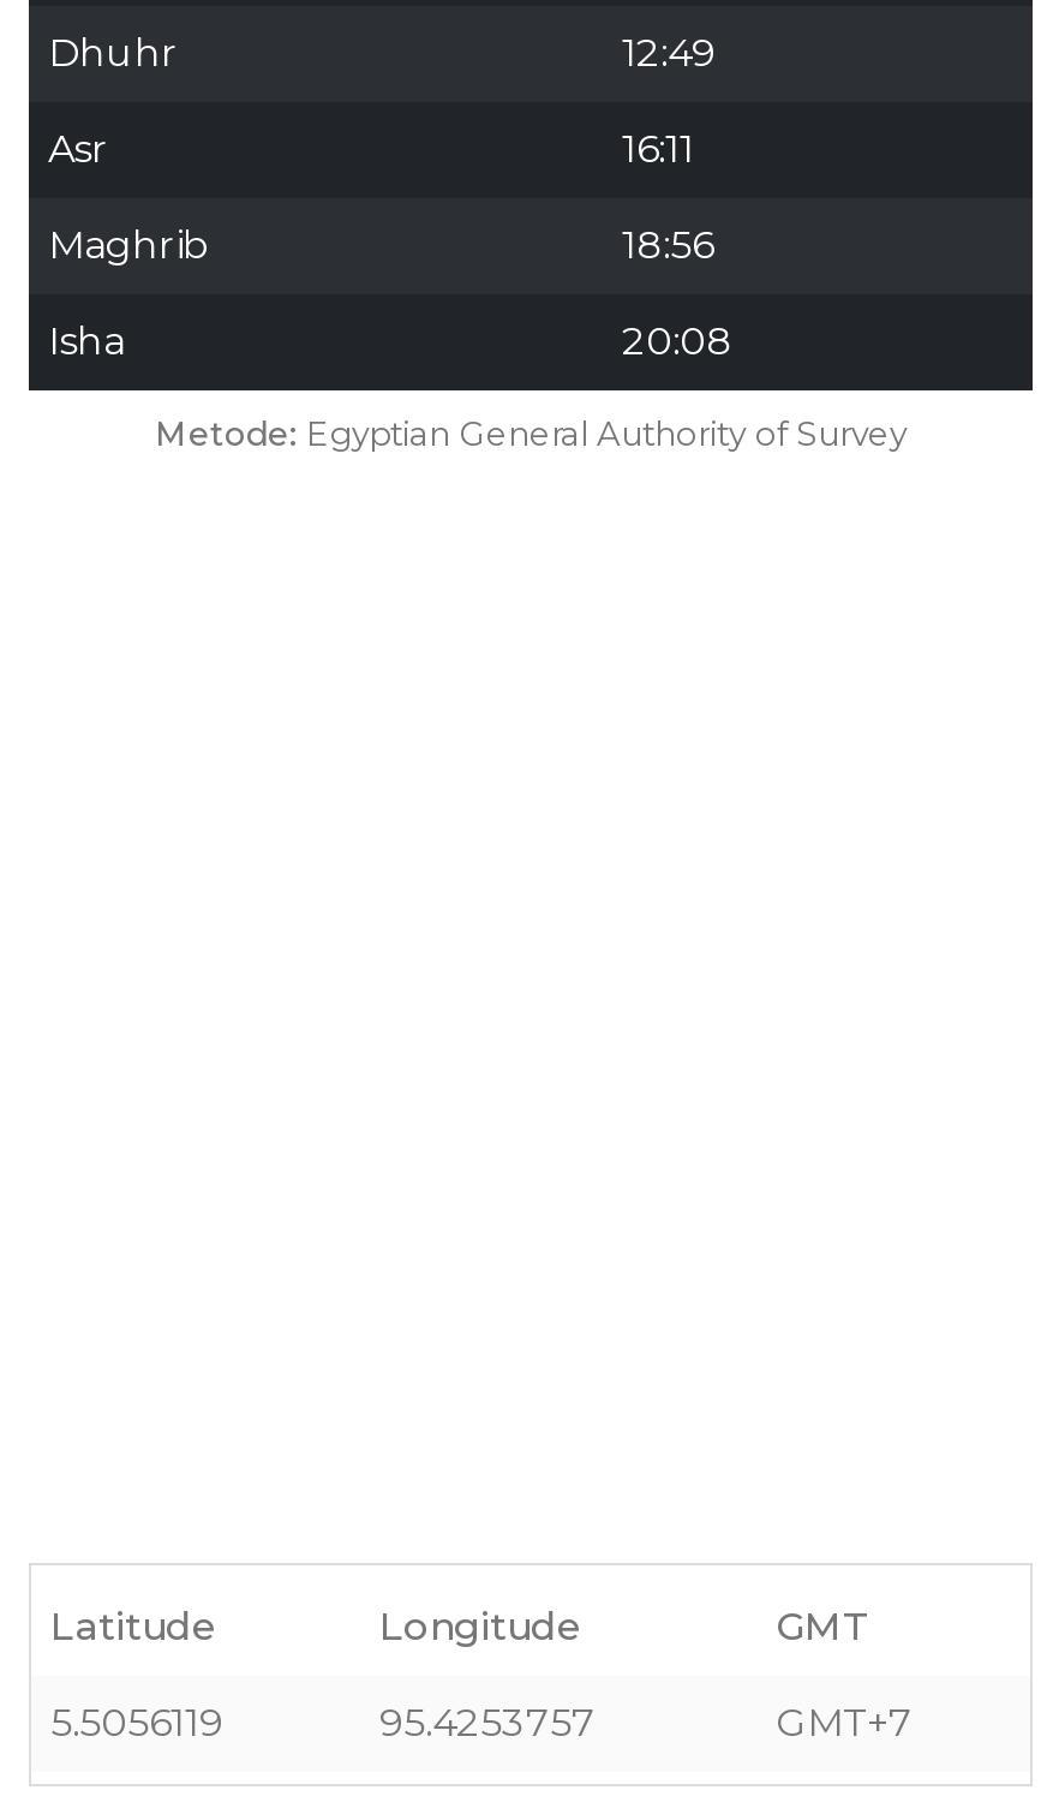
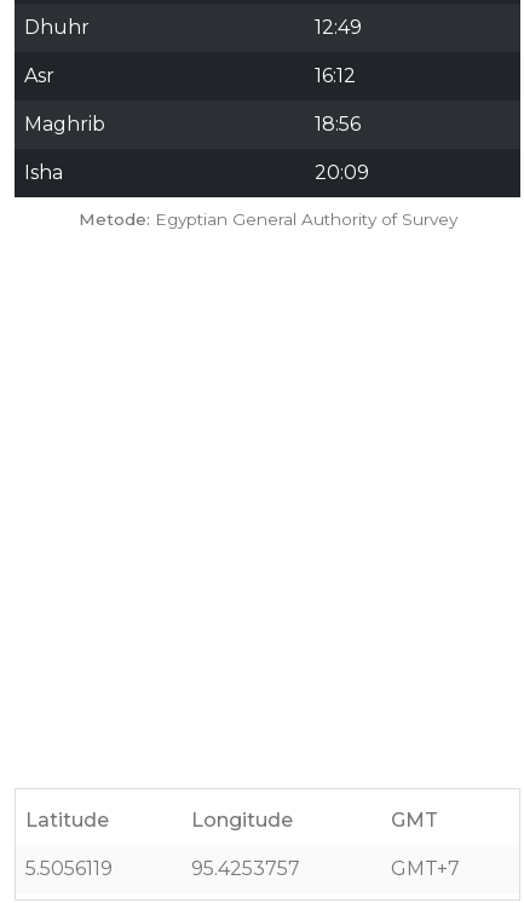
[622,127,694,172] 16:11 -> [315,64,356,87] 16:12
[622,319,732,364] 20:08 -> [315,161,369,184] 20:09

